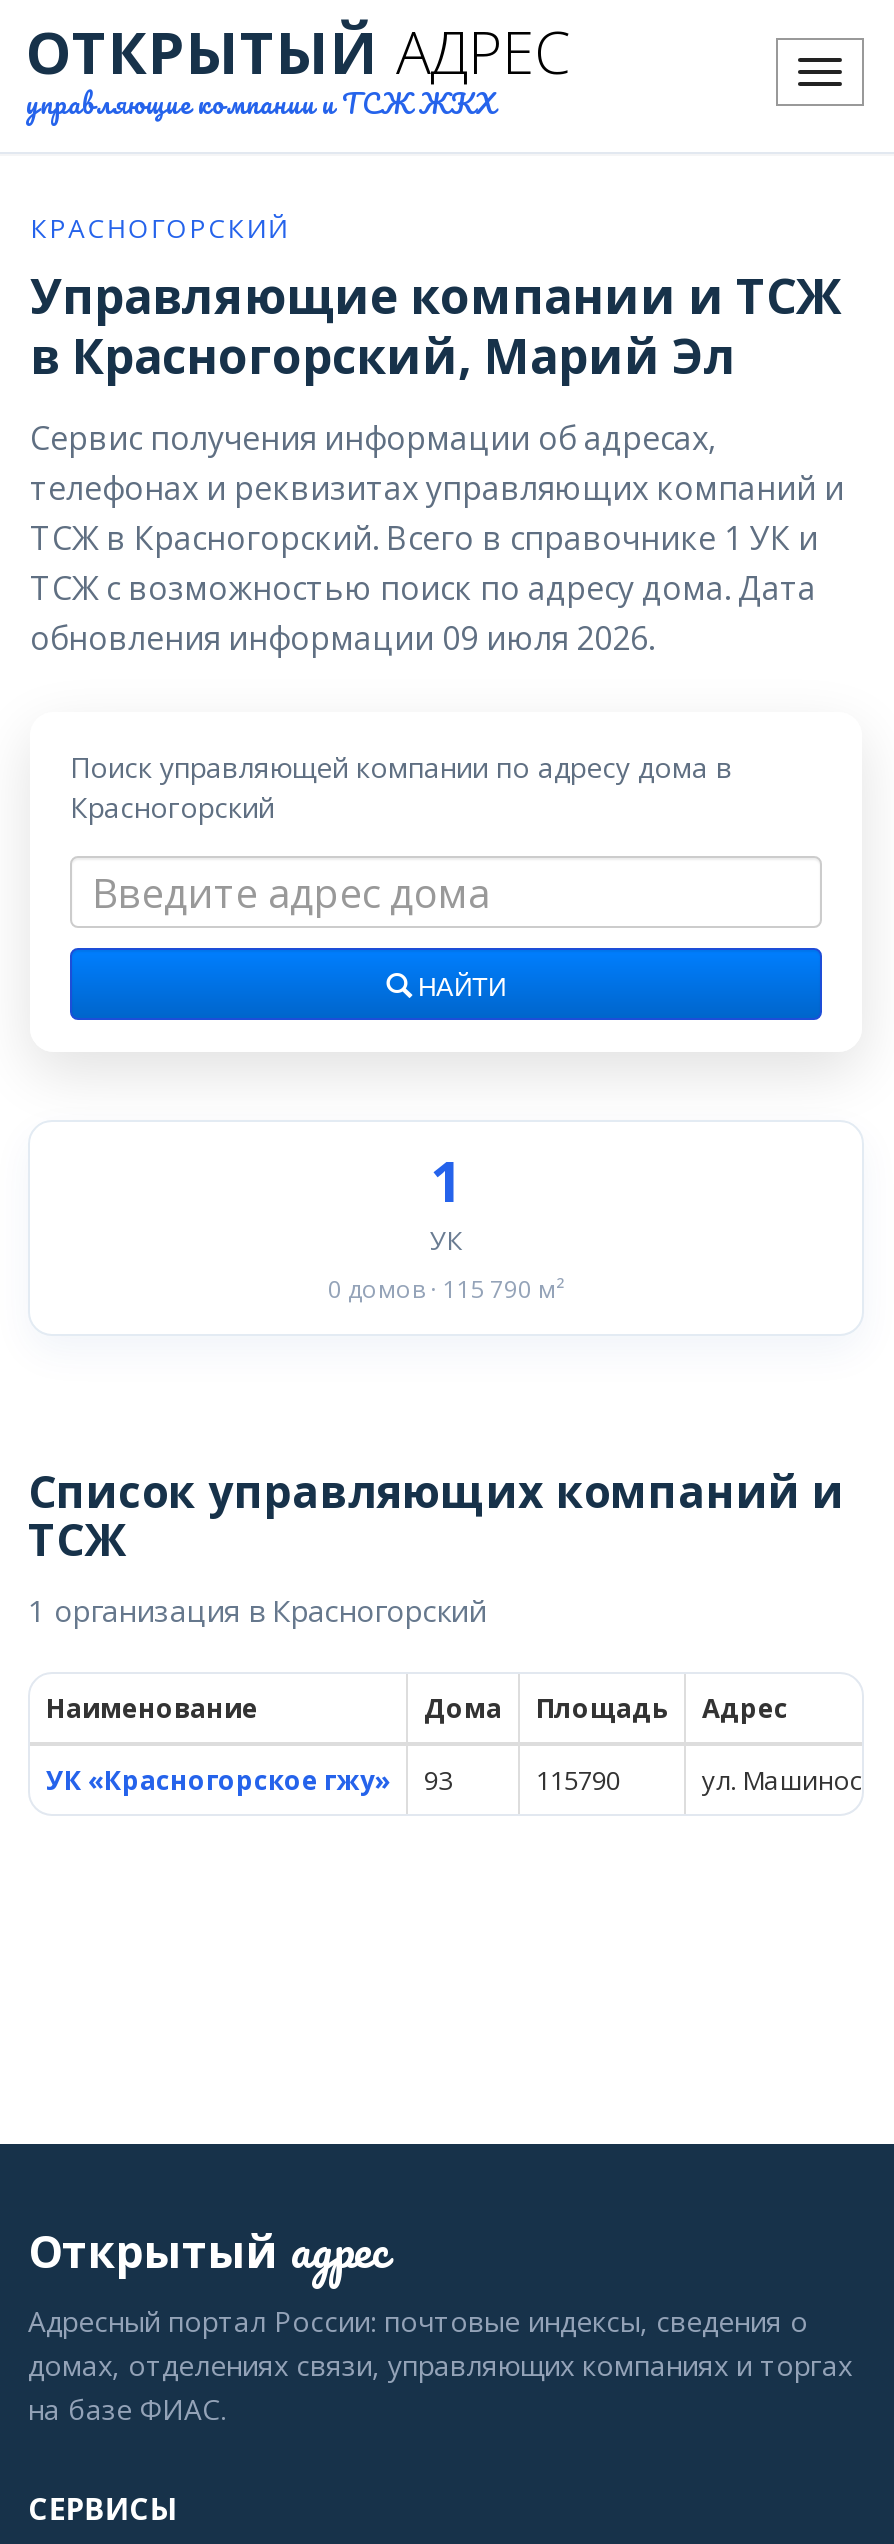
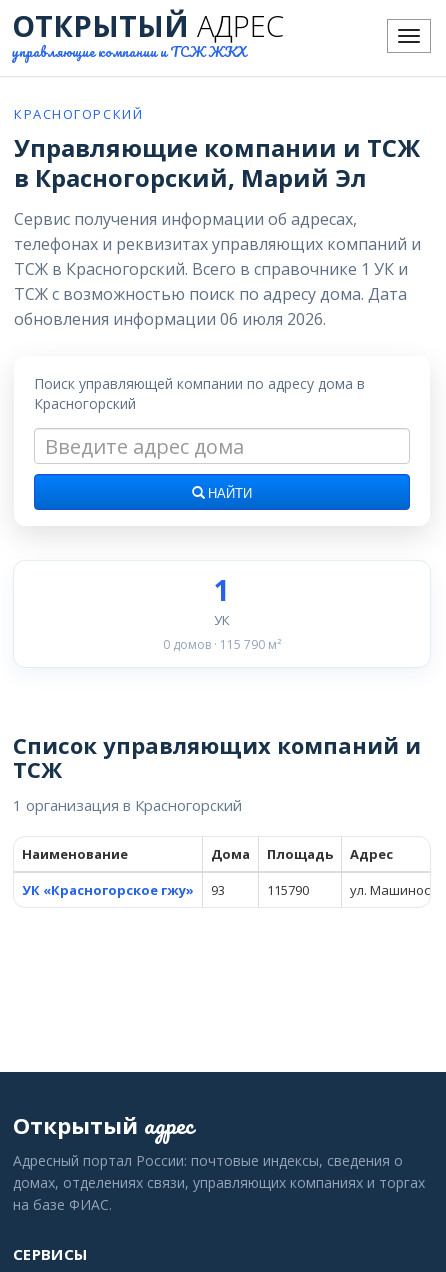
[30,616,654,660] обновления информации 09 июля 2026. -> [14,308,326,330] обновления информации 06 июля 2026.

